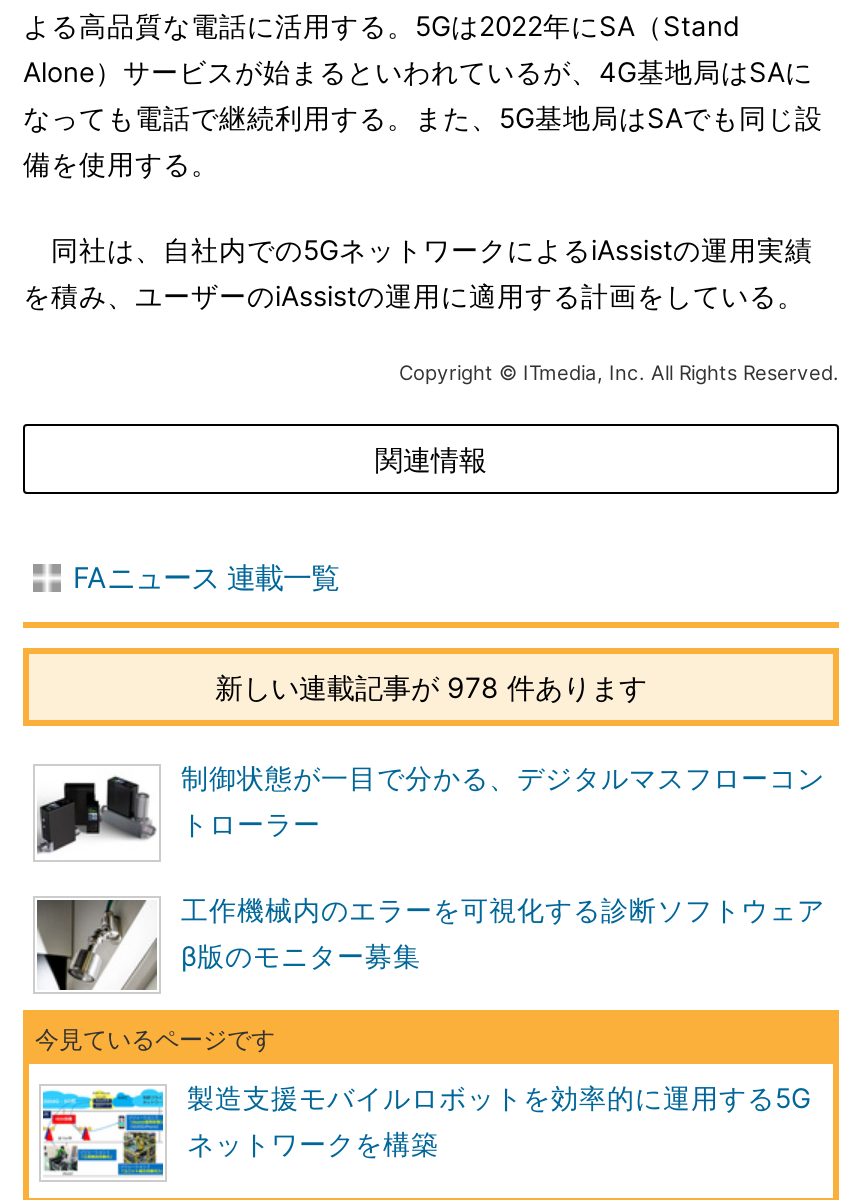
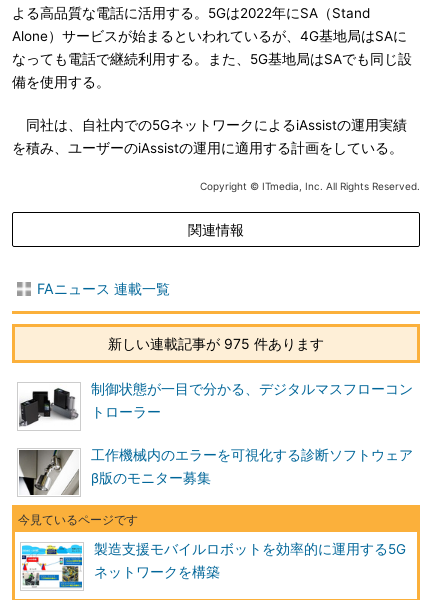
[215,670,647,704] 新しい連載記事が 978 件あります -> [108,335,324,352] 新しい連載記事が 975 件あります

